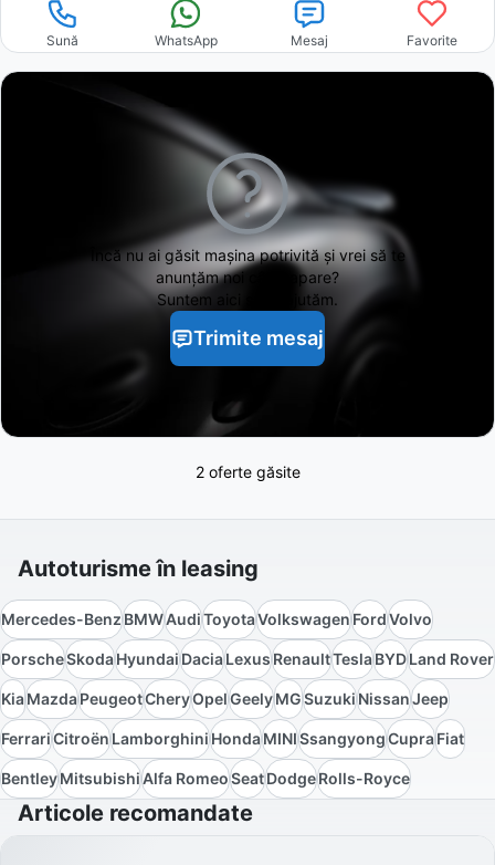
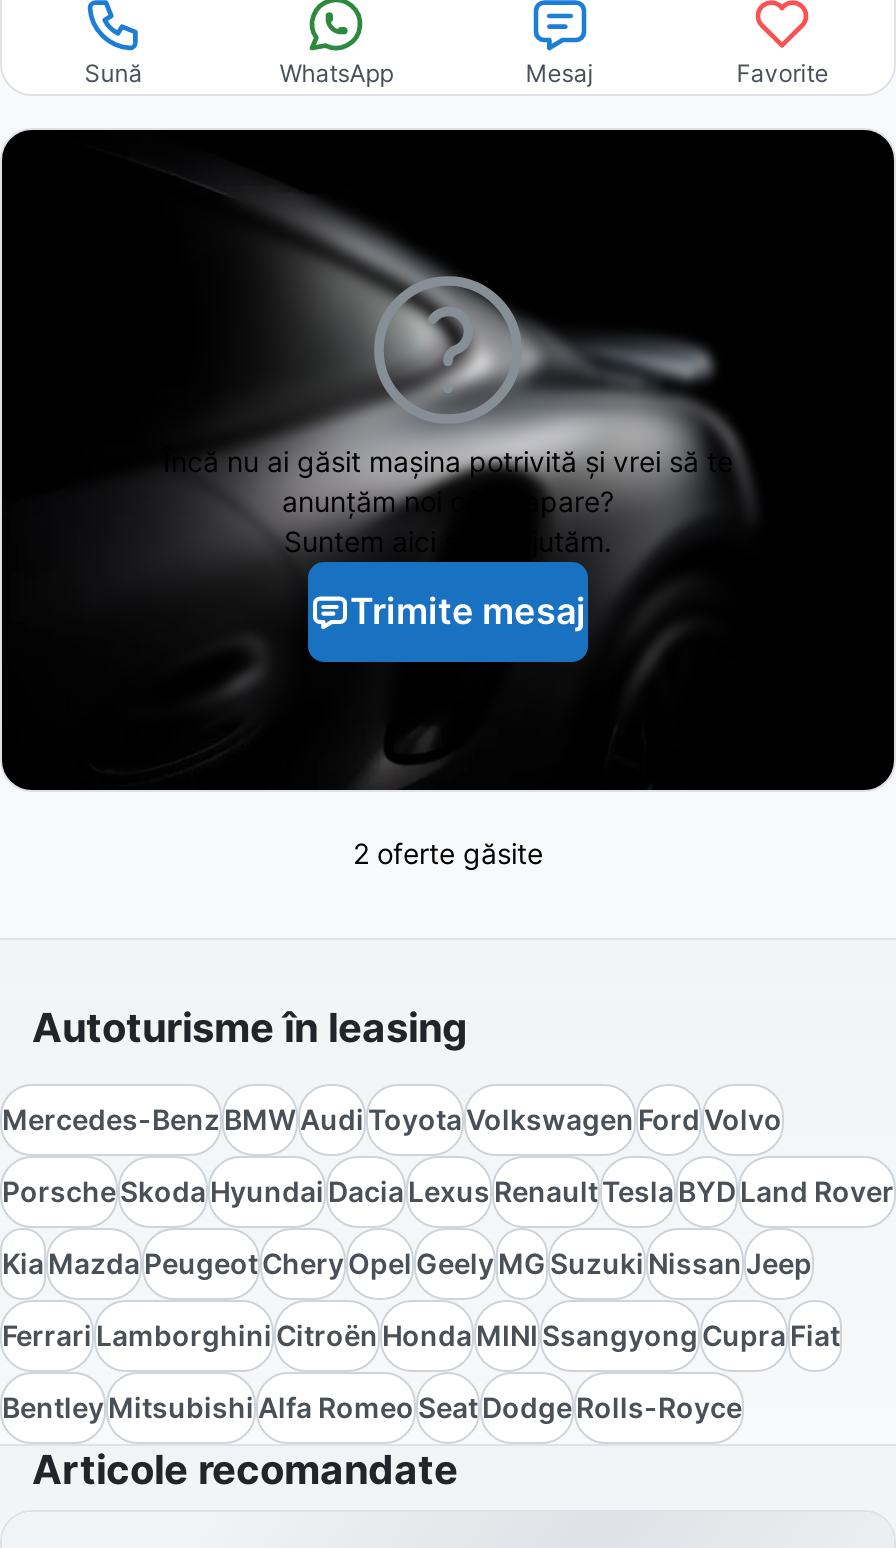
[1,729,464,748] Ferrari Citroën Lamborghini Honda MINI Ssangyong Cupra Fiat -> [2,1318,840,1352] Ferrari Lamborghini Citroën Honda MINI Ssangyong Cupra Fiat

